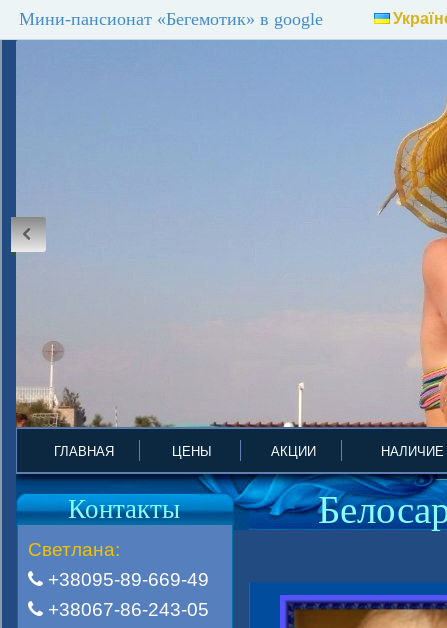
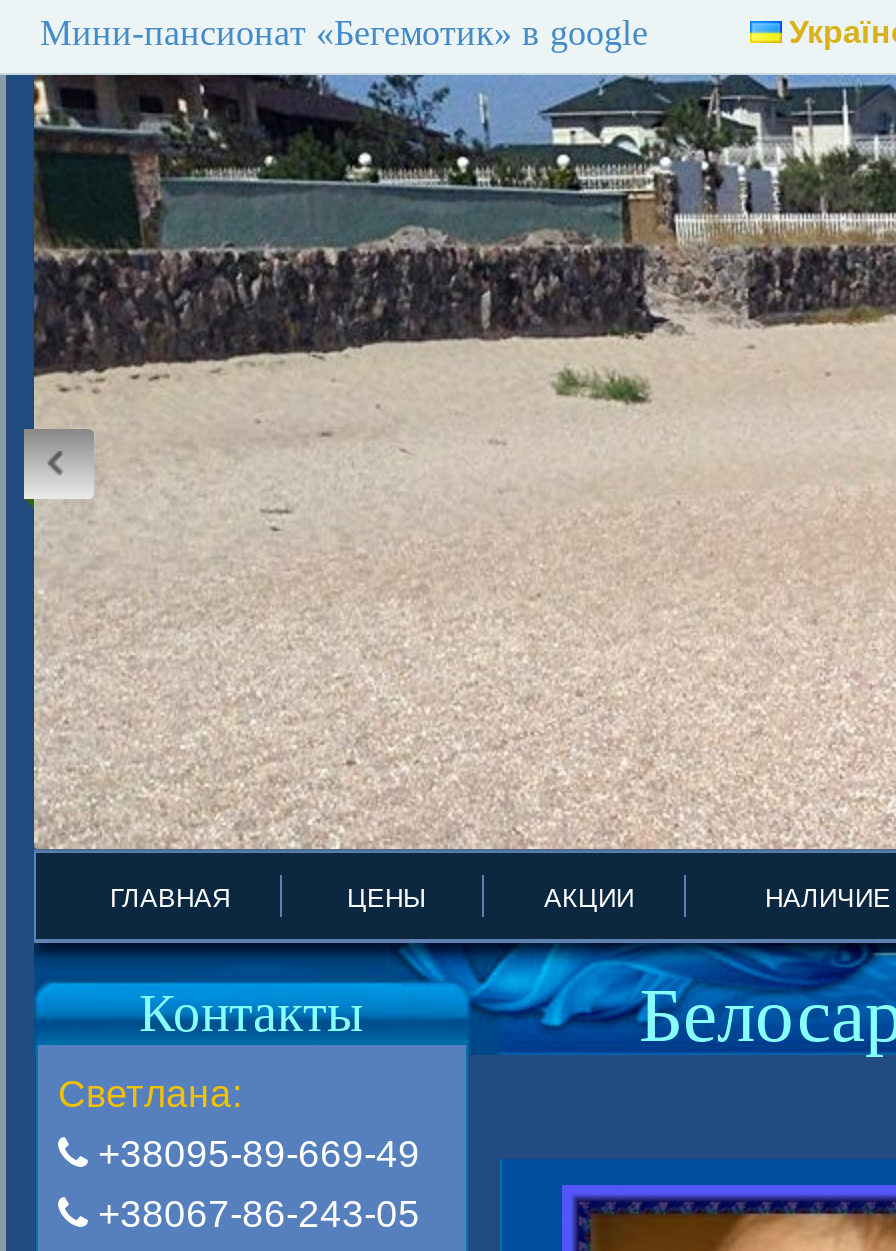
[15,39,444,428] [image] -> [32,73,890,851] [image]

